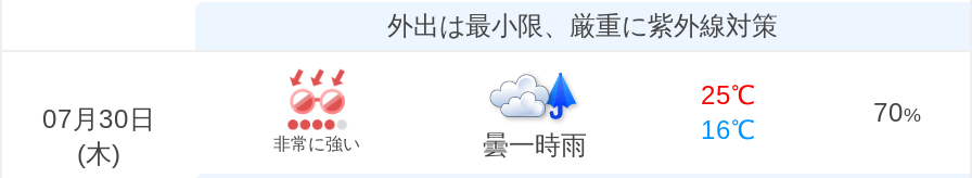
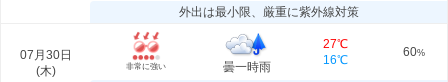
[701,80,755,111] 25℃ -> [323,37,348,51] 27℃
[873,98,921,128] 70% -> [402,45,424,59] 60%

